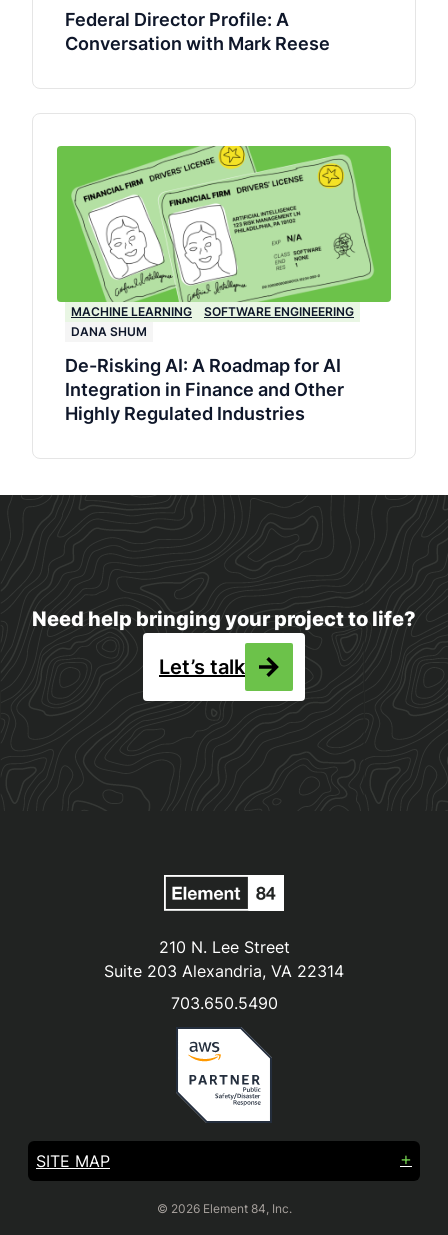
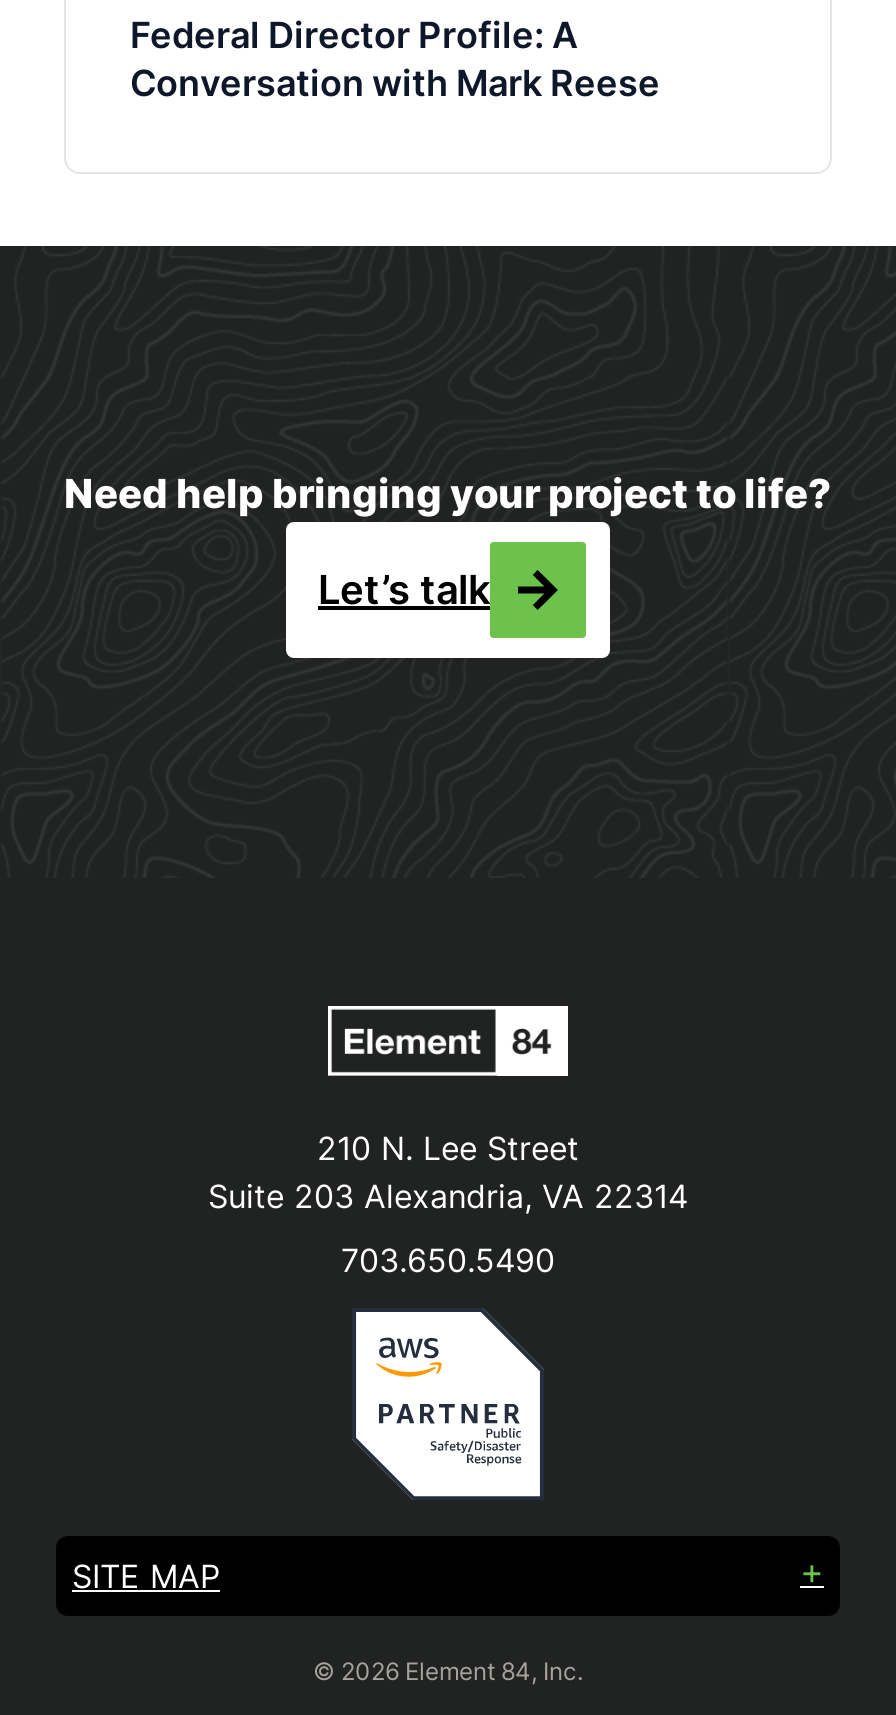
[56,145,392,424] [image] | MACHINE LEARNING | SOFTWARE ENGINEERING | DANA SHUM | De-Risking AI: A Roadmap for AI | Integration in Finance and Other | Highly Regulated Industries -> none

